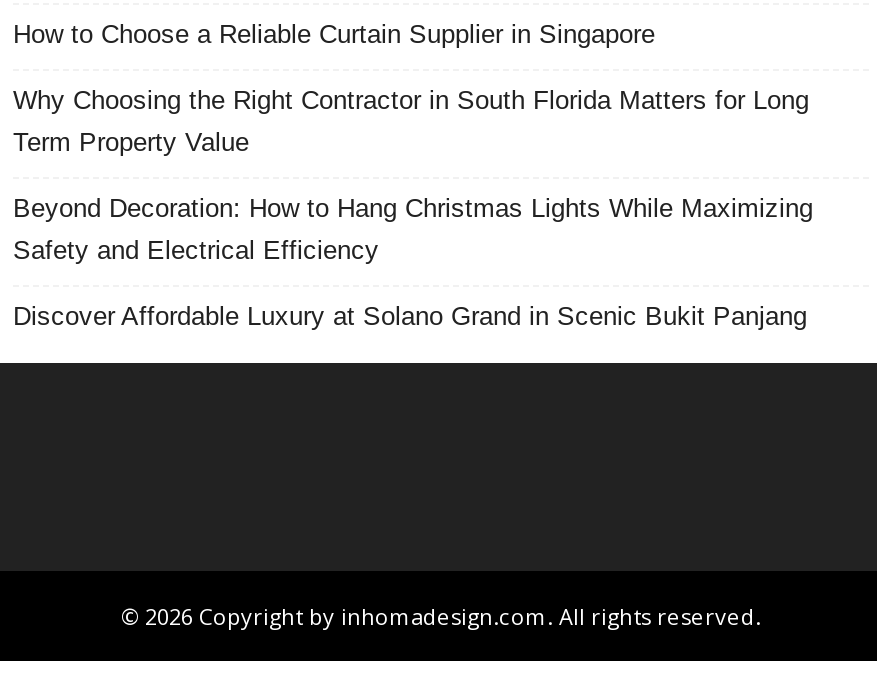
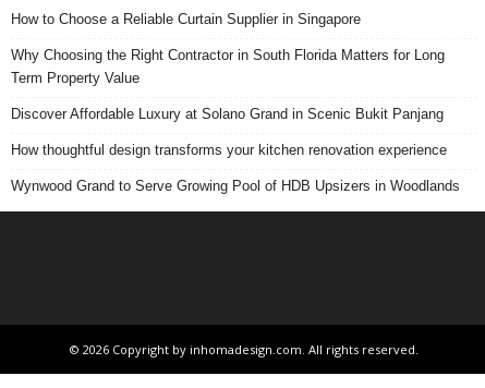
[13,193,813,265] Beyond Decoration: How to Hang Christmas Lights While Maximizing | Safety and Electrical Efficiency -> none
moved [13,301,807,331] -> [11,106,444,122]: Discover Affordable Luxury at Solano Grand in Scenic Bukit Panjang
none -> [11,142,460,194] How thoughtful design transforms your kitchen renovation experience | Wynwood Grand to Serve Growing Pool of HDB Upsizers in Woodlands

